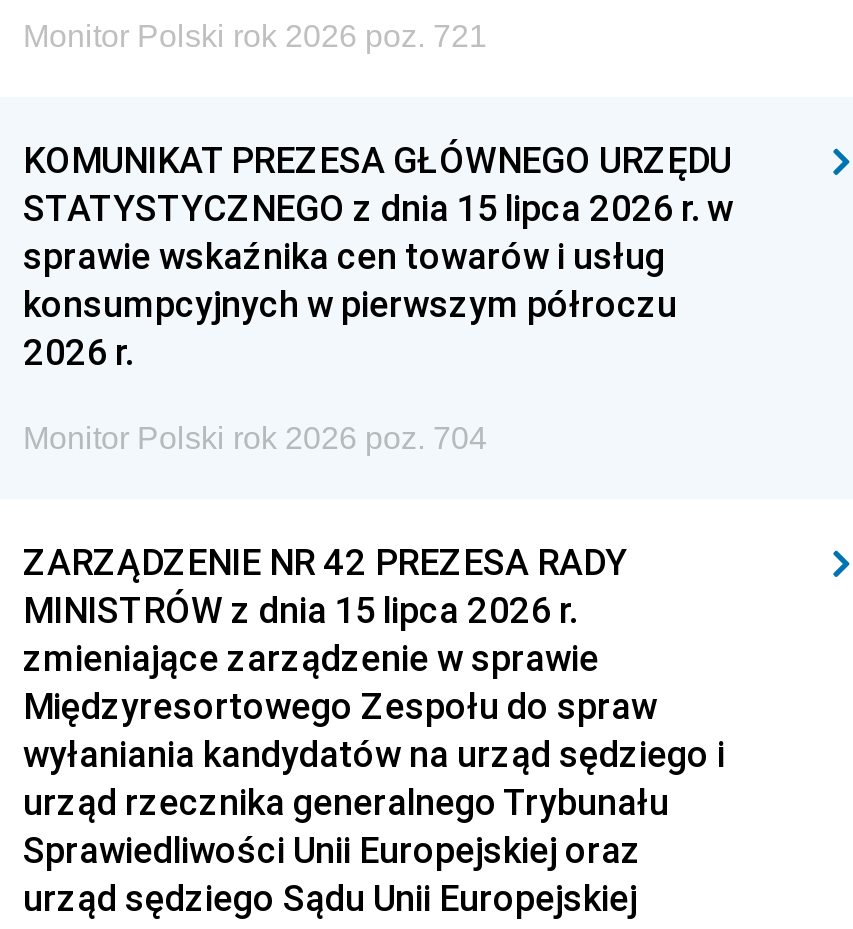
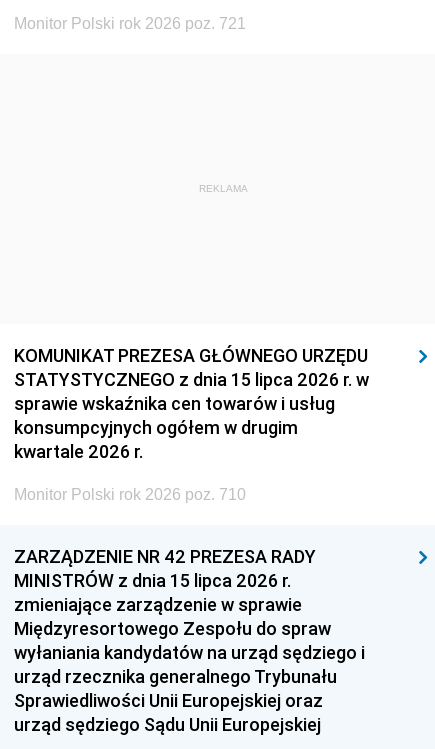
none -> [198,183,247,194] REKLAMA
[23,281,677,375] konsumpcyjnych w pierwszym półroczu | 2026 r. -> [14,416,298,463] konsumpcyjnych ogółem w drugim | kwartale 2026 r.
[23,421,487,455] Monitor Polski rok 2026 poz. 704 -> [14,486,246,503] Monitor Polski rok 2026 poz. 710

